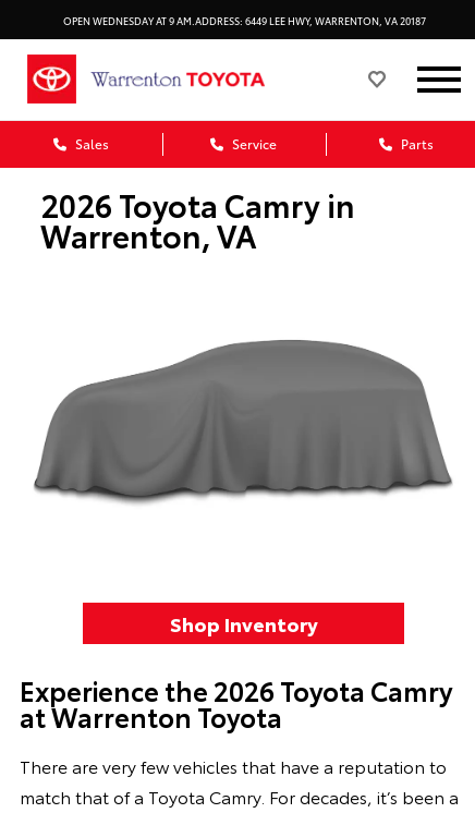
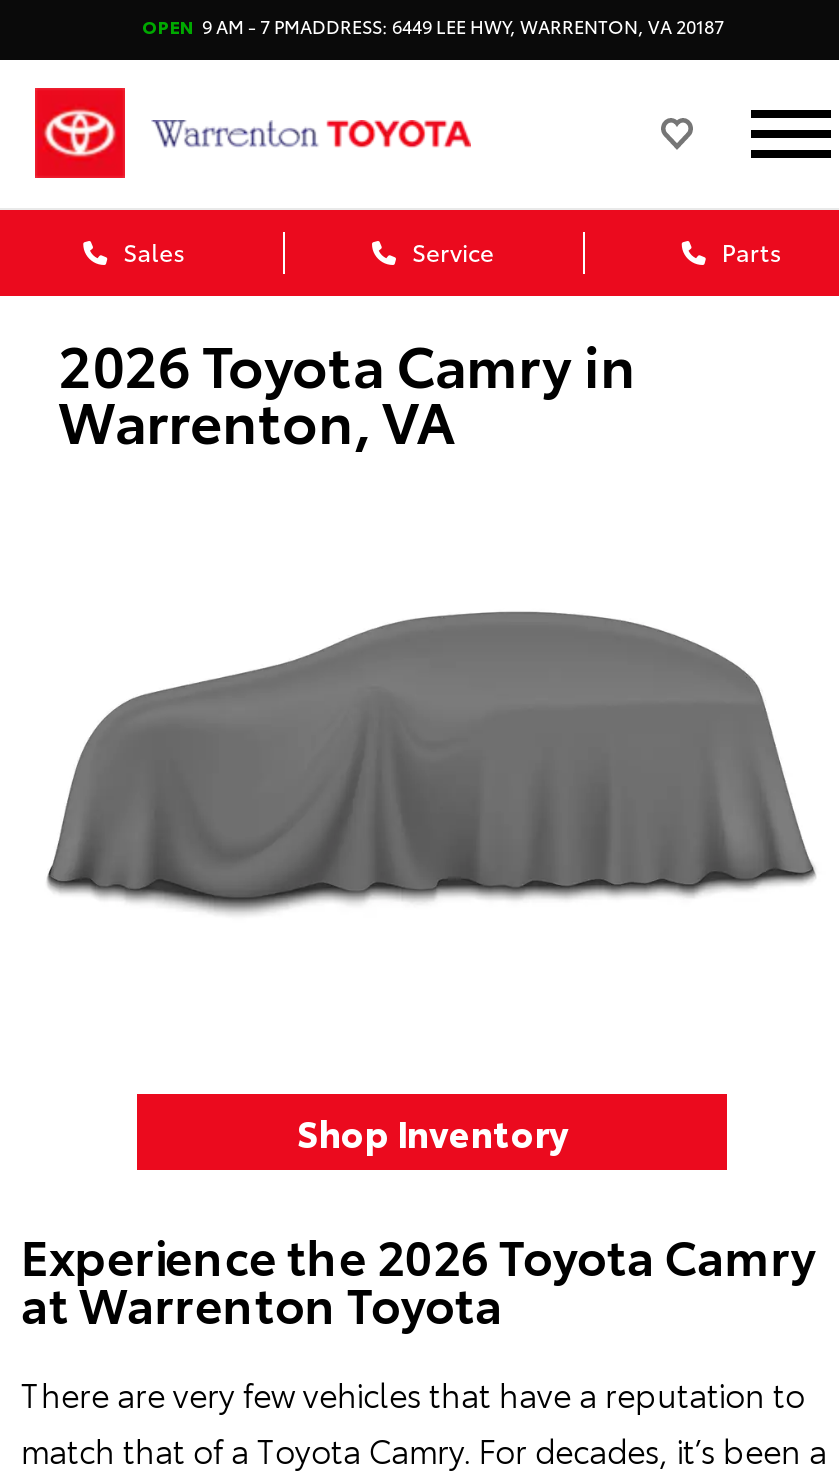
[63,13,425,27] OPEN WEDNESDAY AT 9 AM.ADDRESS: 6449 LEE HWY, WARRENTON, VA 20187 -> [142,11,724,37] OPEN 9 AM - 7 PMADDRESS: 6449 LEE HWY, WARRENTON, VA 20187

